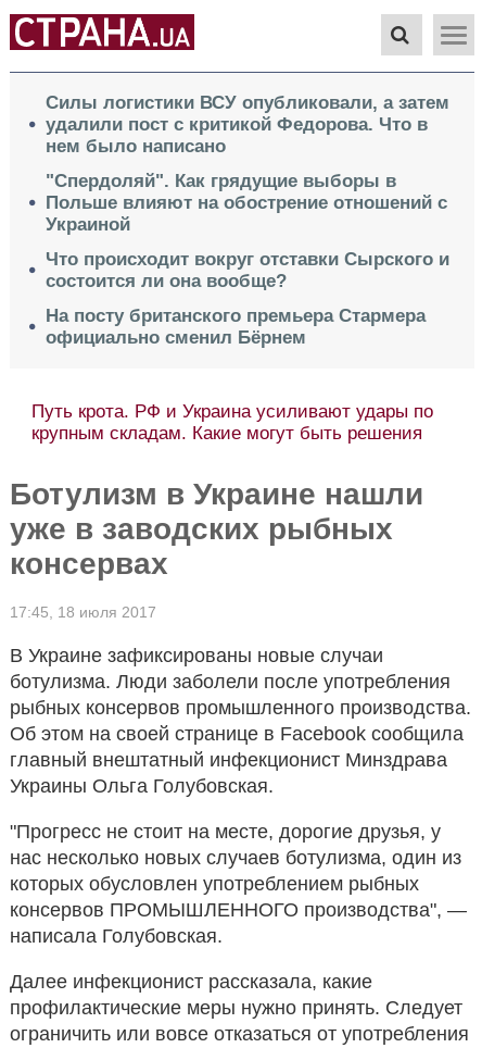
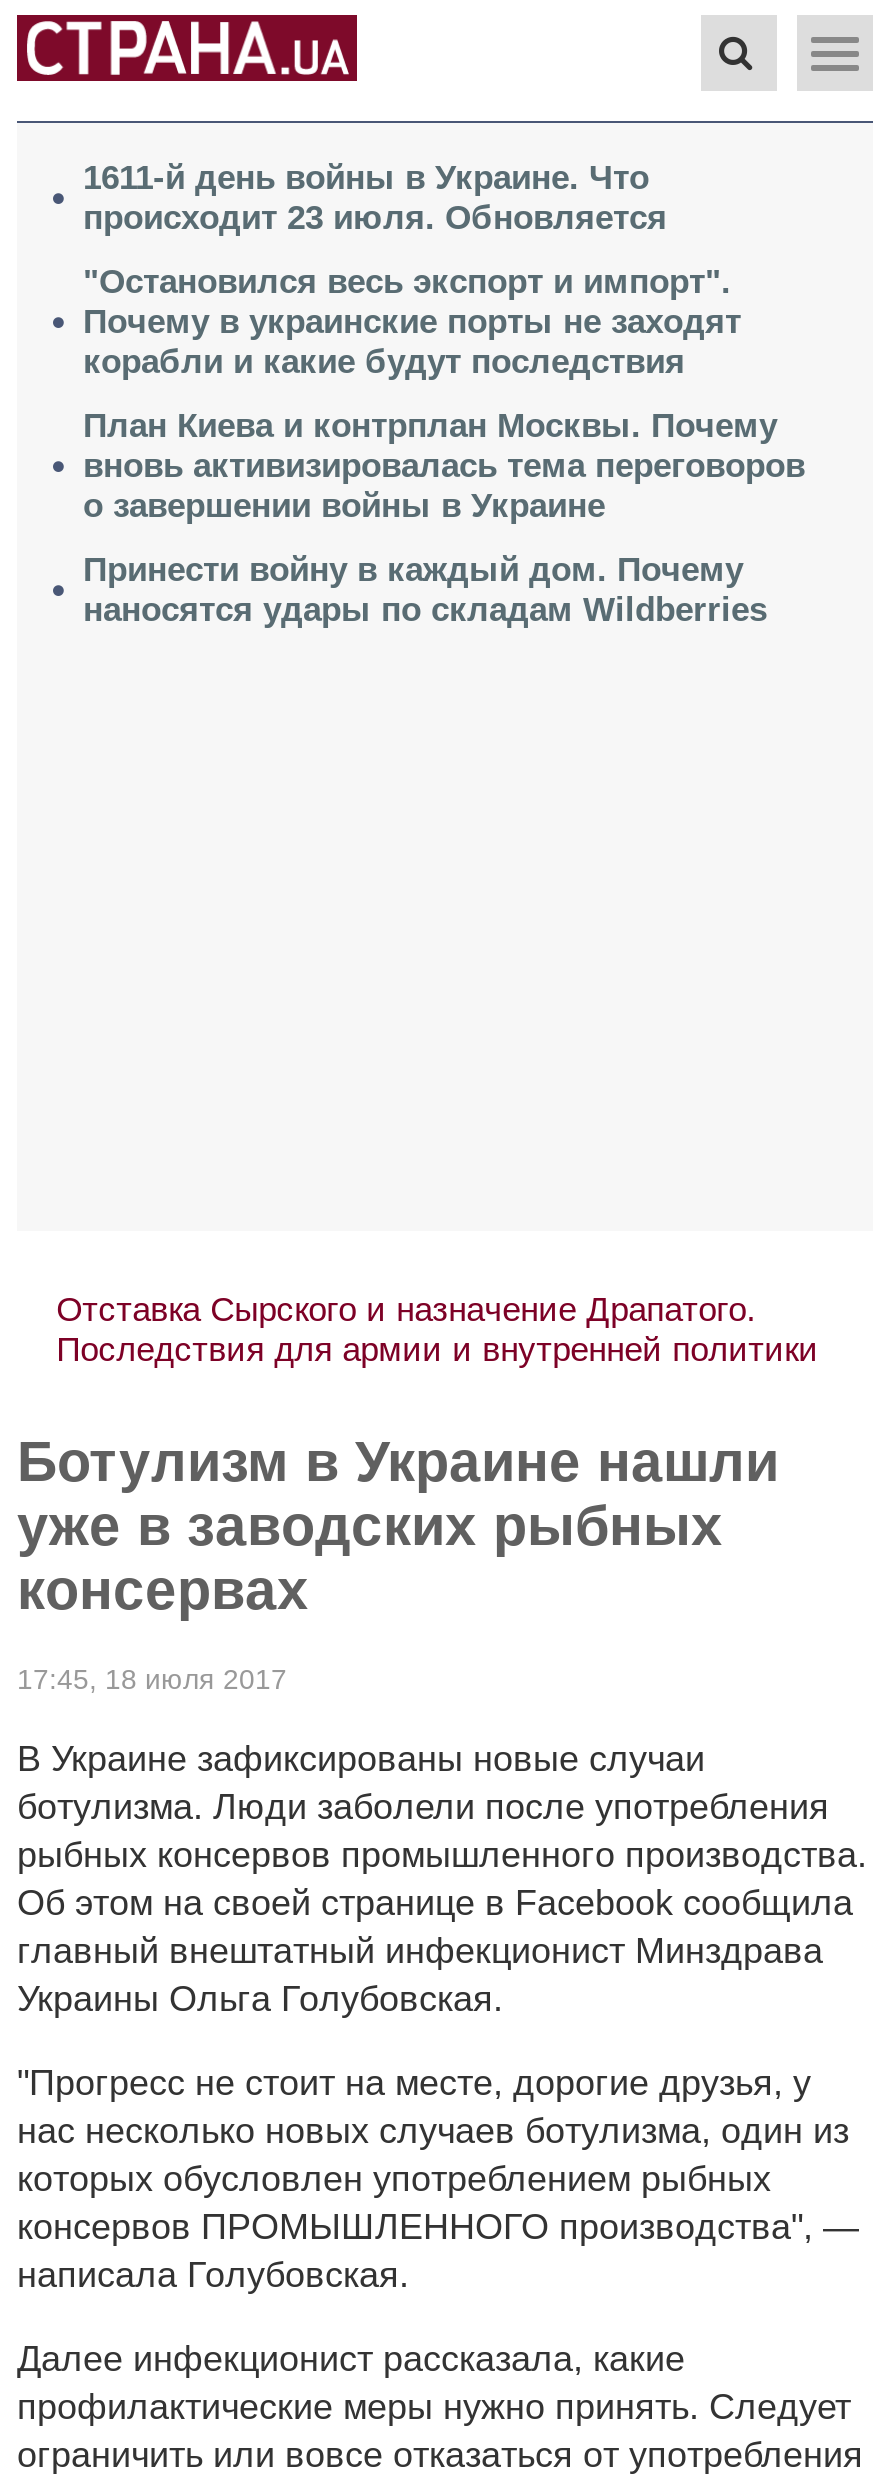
[46,92,449,157] Силы логистики ВСУ опубликовали, а затем | удалили пост с критикой Федорова. Что в | нем было написано -> [83,159,667,237] 1611-й день войны в Украине. Что | происходит 23 июля. Обновляется
[46,171,447,235] "Спердоляй". Как грядущие выборы в | Польше влияют на обострение отношений с | Украиной -> [83,263,741,381] "Остановился весь экспорт и импорт". | Почему в украинские порты не заходят | корабли и какие будут последствия
[46,249,449,291] Что происходит вокруг отставки Сырского и | состоится ли она вообще? -> [83,407,805,525] План Киева и контрплан Москвы. Почему | вновь активизировалась тема переговоров | о завершении войны в Украине
[46,305,426,348] На посту британского премьера Стармера | официально сменил Бёрнем -> [83,551,767,629] Принести войну в каждый дом. Почему | наносятся удары по складам Wildberries
[31,401,433,444] Путь крота. РФ и Украина усиливают удары по | крупным складам. Какие могут быть решения -> [56,1291,818,1369] Отставка Сырского и назначение Драпатого. | Последствия для армии и внутренней политики

